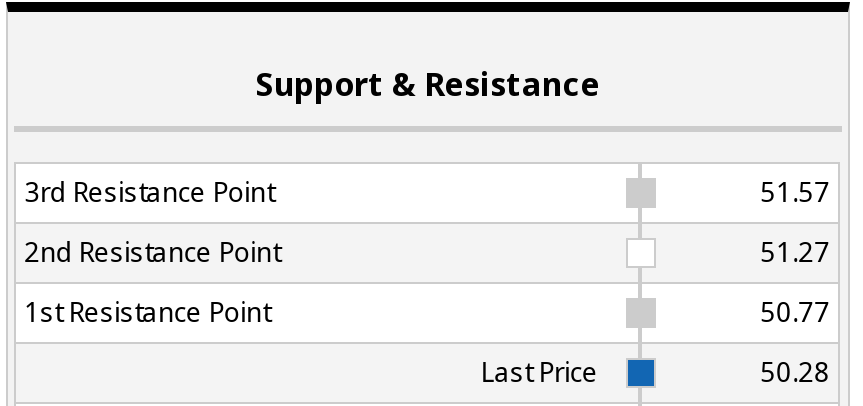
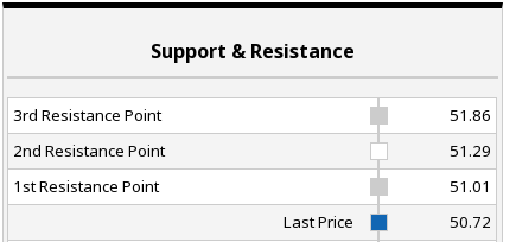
[760,175,830,211] 51.57 -> [450,105,491,126] 51.86
[760,235,830,271] 51.27 -> [450,140,491,162] 51.29
[760,295,830,331] 50.77 -> [450,176,491,197] 51.01
[760,355,830,391] 50.28 -> [450,212,491,233] 50.72

